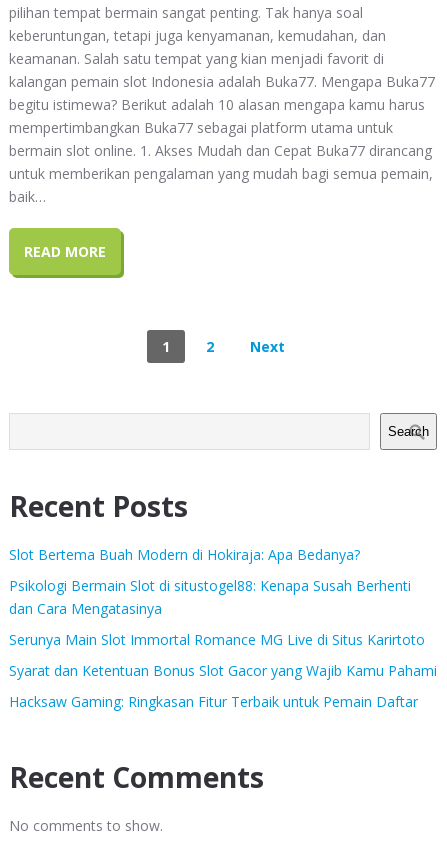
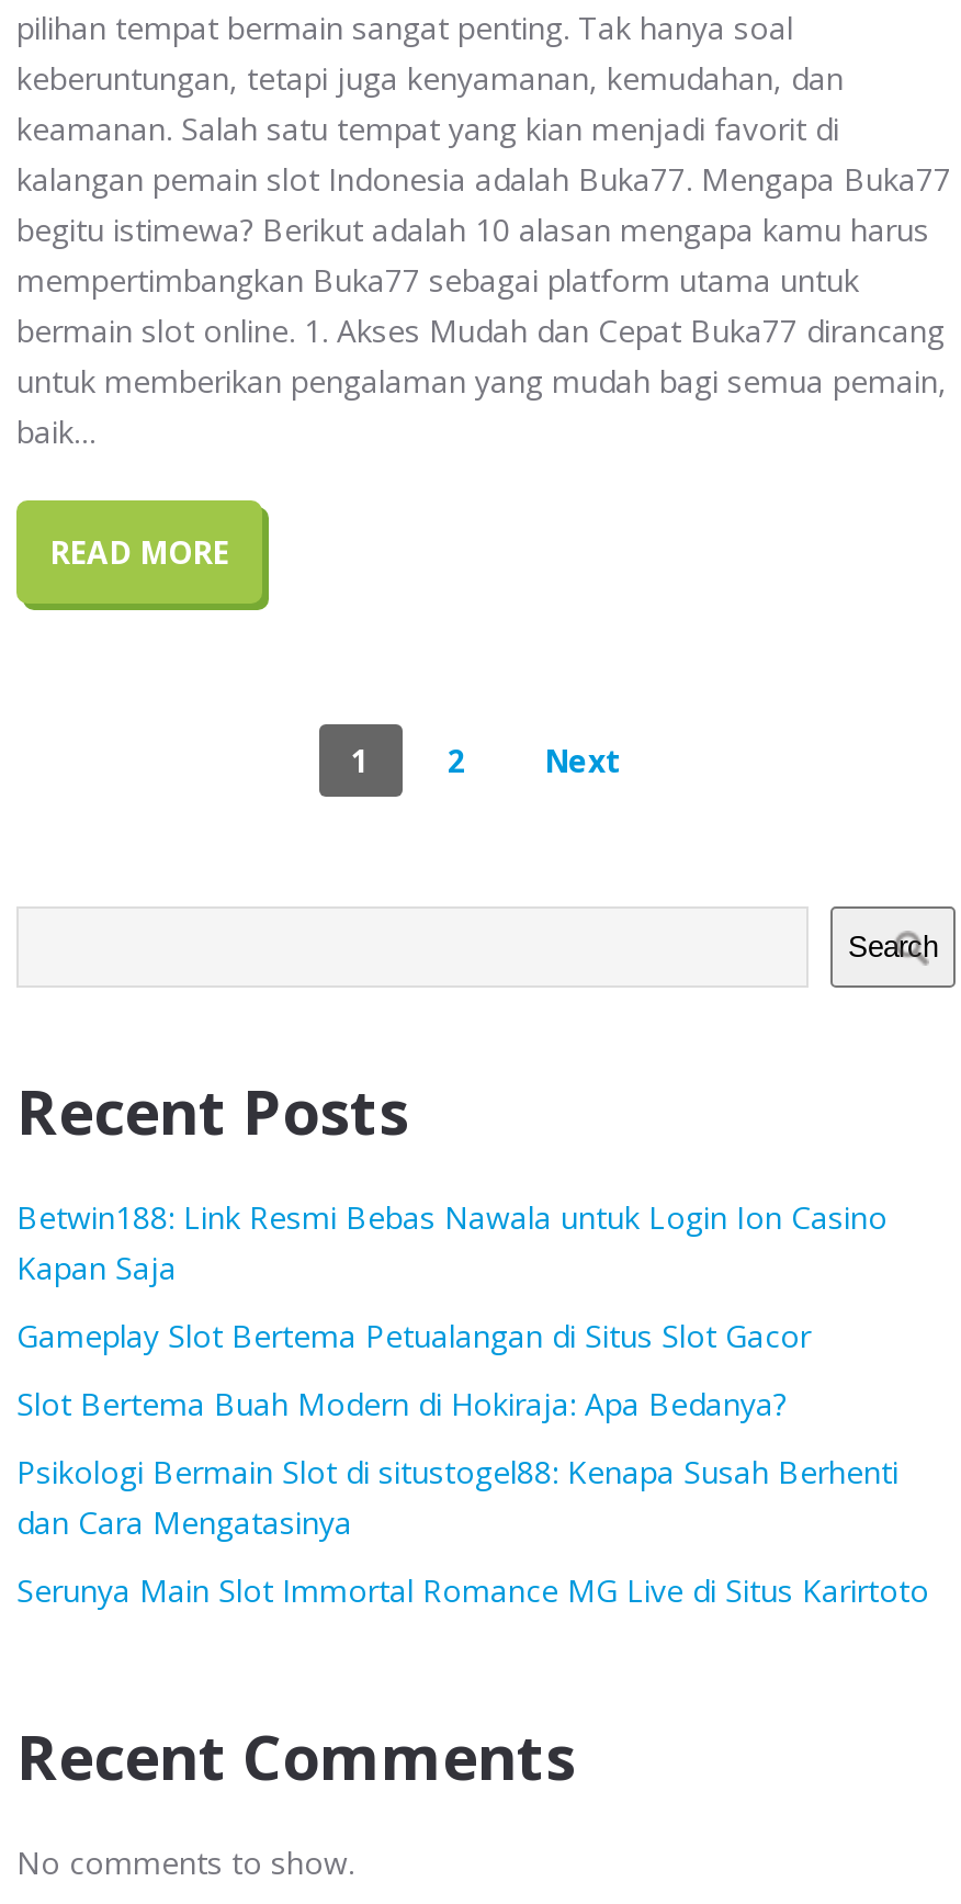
none -> [16,1196,887,1356] Betwin188: Link Resmi Bebas Nawala untuk Login Ion Casino | Kapan Saja | Gameplay Slot Bertema Petualangan di Situs Slot Gacor
moved [9,545,425,649] -> [16,1383,929,1611]: Slot Bertema Buah Modern di Hokiraja: Apa Bedanya? | Psikologi Bermain Slot di situstogel88: Kenapa Susah Berhenti | dan Cara Mengatasinya | Serunya Main Slot Immortal Romance MG Live di Situs Karirtoto
[9,661,437,711] Syarat dan Ketentuan Bonus Slot Gacor yang Wajib Kamu Pahami | Hacksaw Gaming: Ringkasan Fitur Terbaik untuk Pemain Daftar -> none

